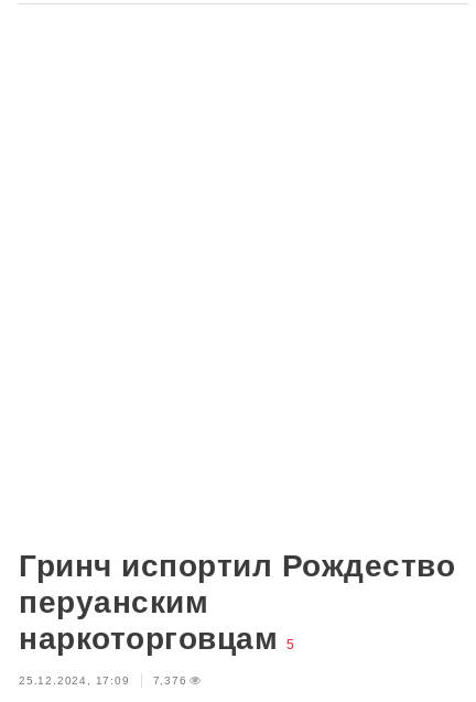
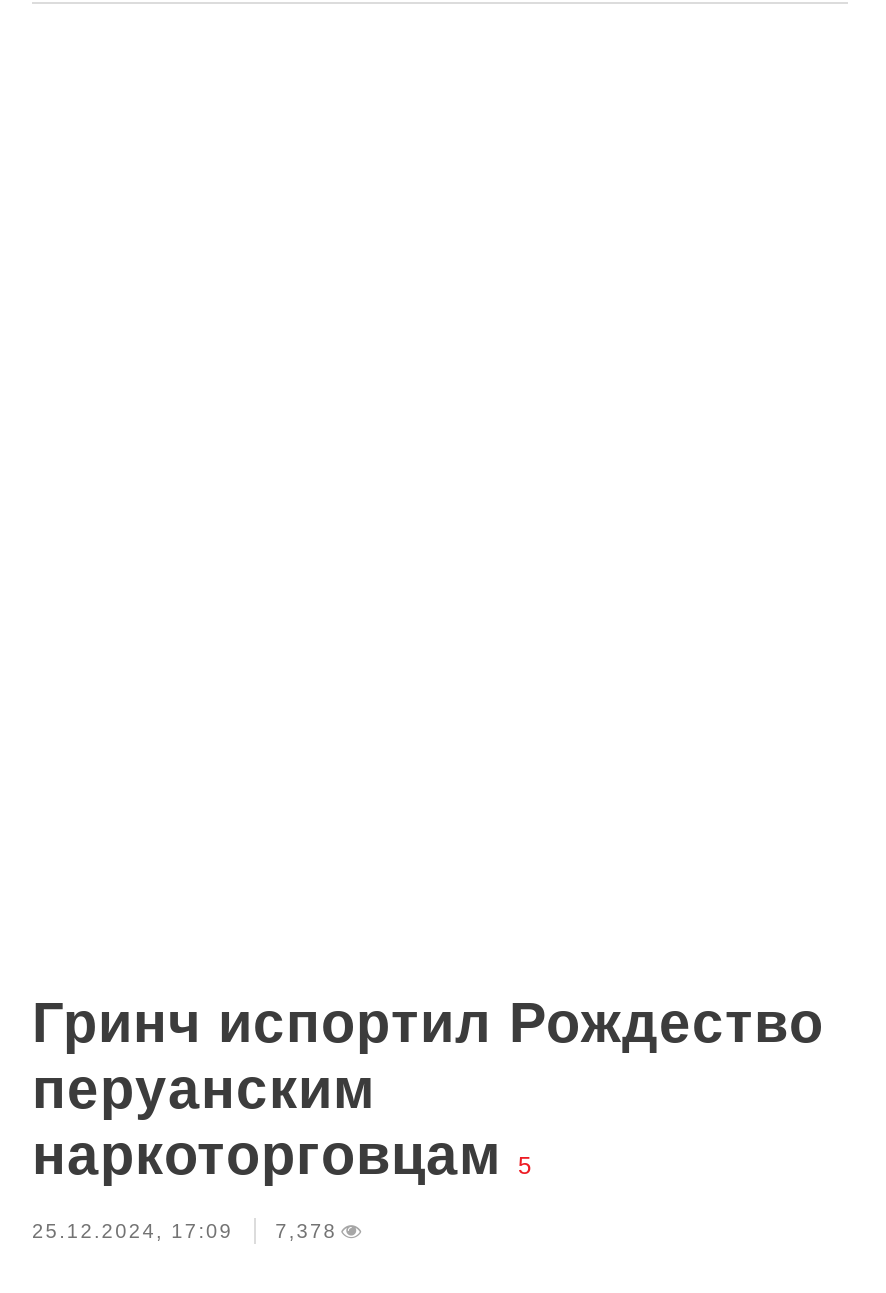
[19,674,187,687] 25.12.2024, 17:09 7,376 -> [32,1220,337,1242] 25.12.2024, 17:09 7,378

